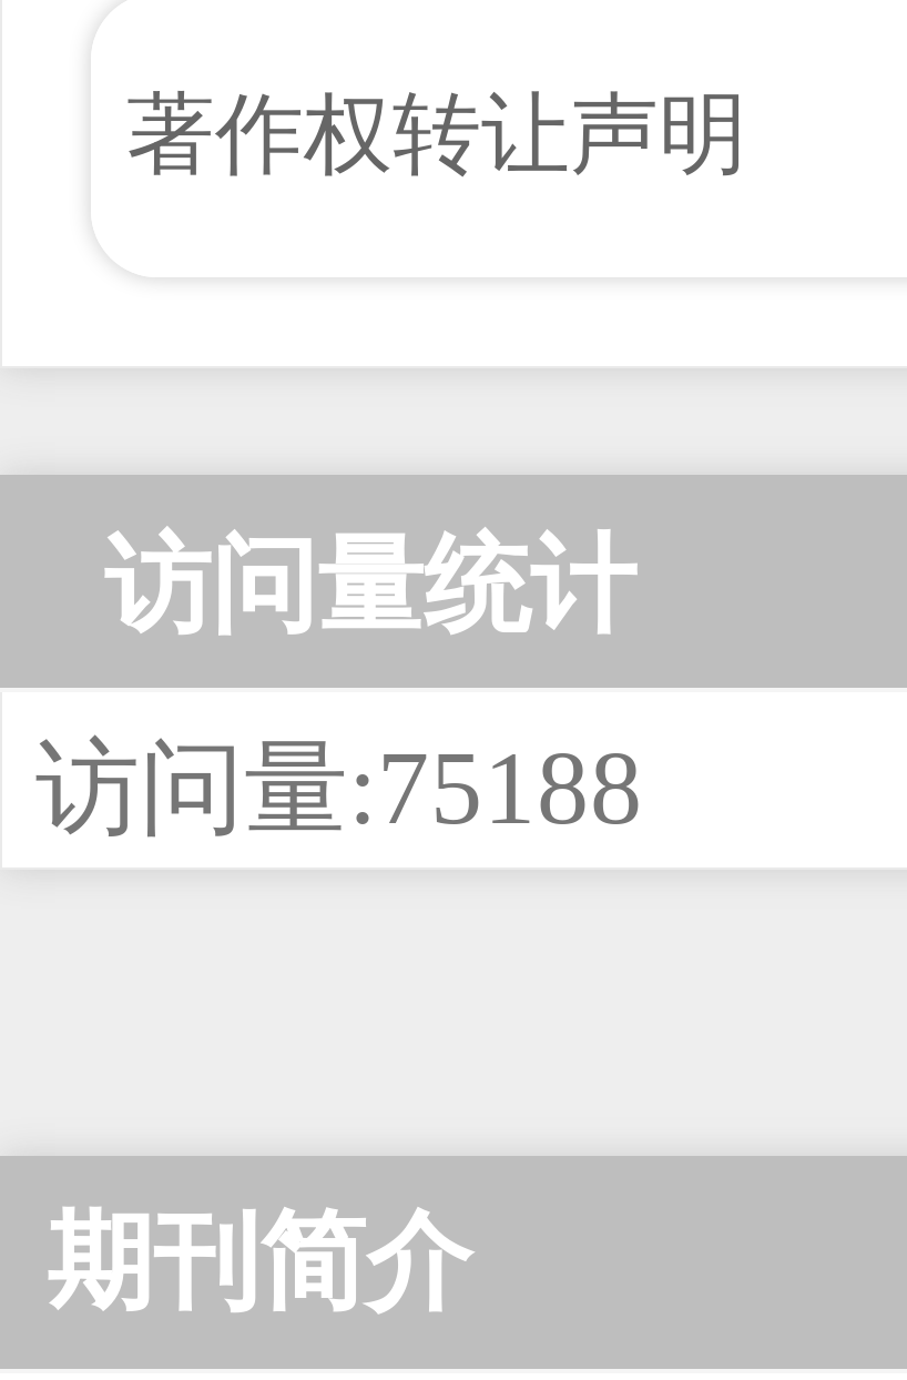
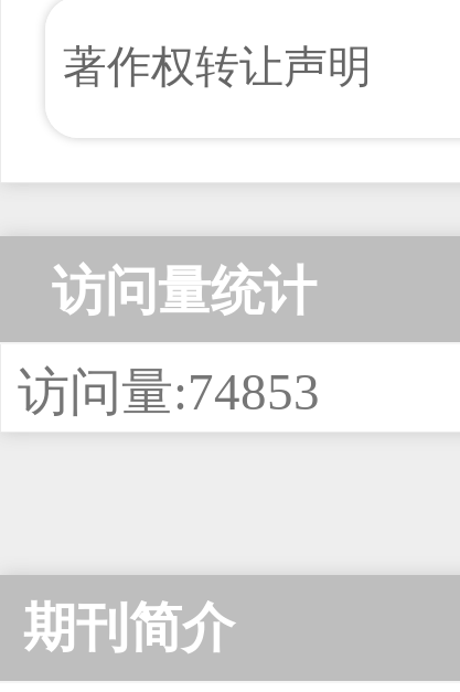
[35,730,643,845] 访问量:75188 -> [18,363,320,420] 访问量:74853

